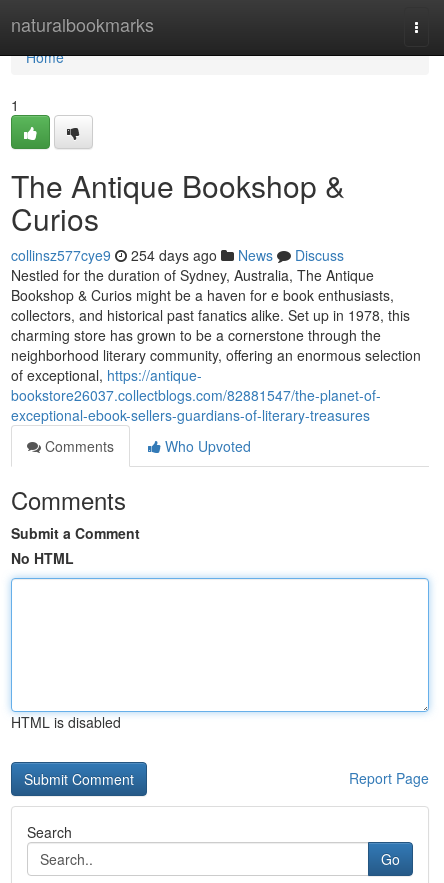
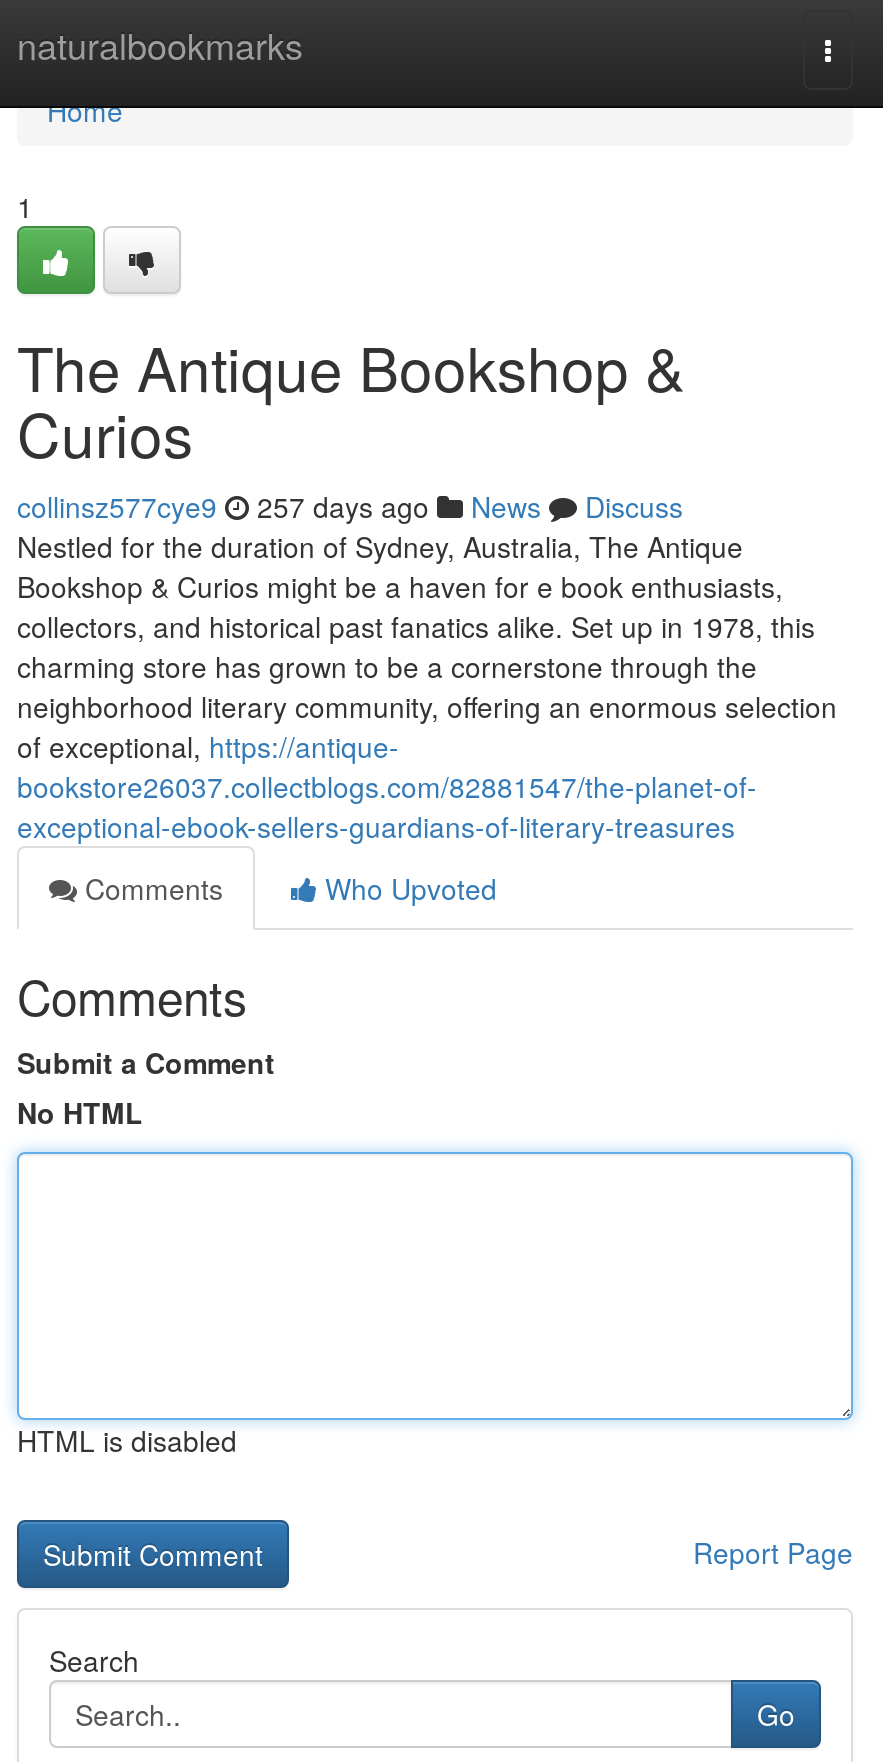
[11,245,344,265] collinsz577cye9 254 days ago News Discuss -> [17,486,683,526] collinsz577cye9 257 days ago News Discuss

